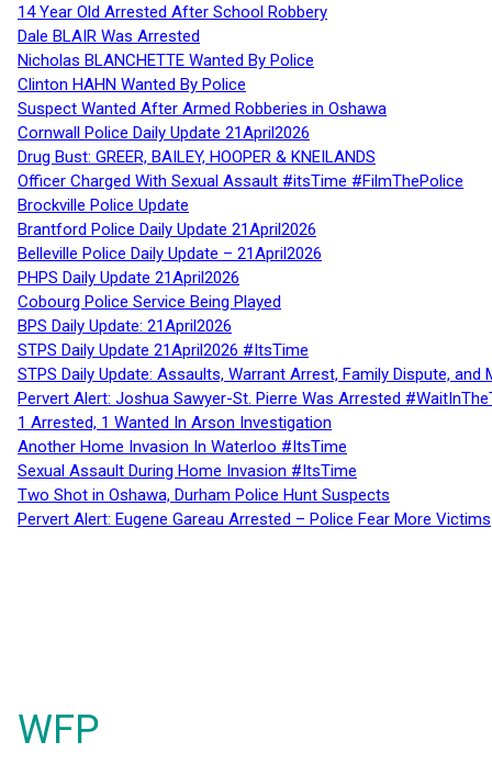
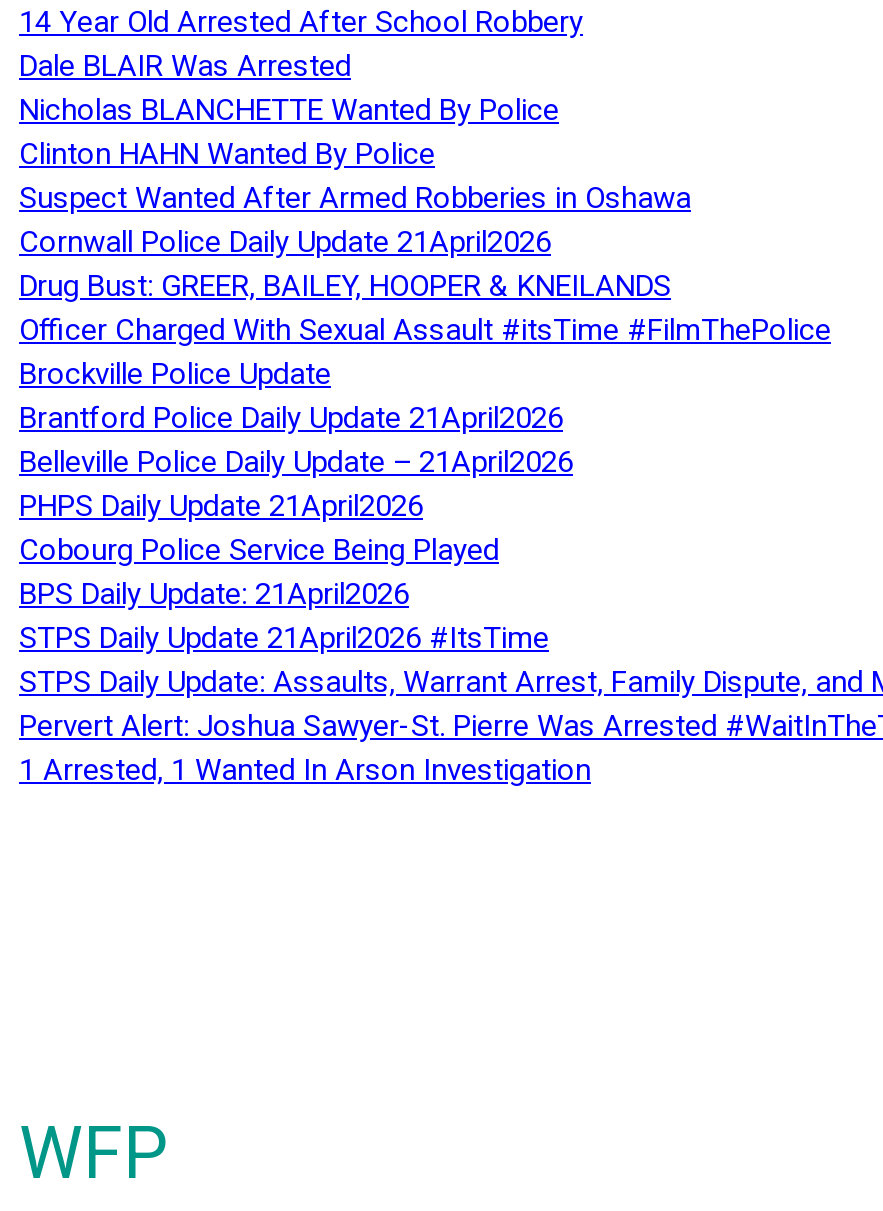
[18,437,491,529] Another Home Invasion In Waterloo #ItsTime | Sexual Assault During Home Invasion #ItsTime | Two Shot in Oshawa, Durham Police Hunt Suspects | Pervert Alert: Eugene Gareau Arrested – Police Fear More Victims -> none

